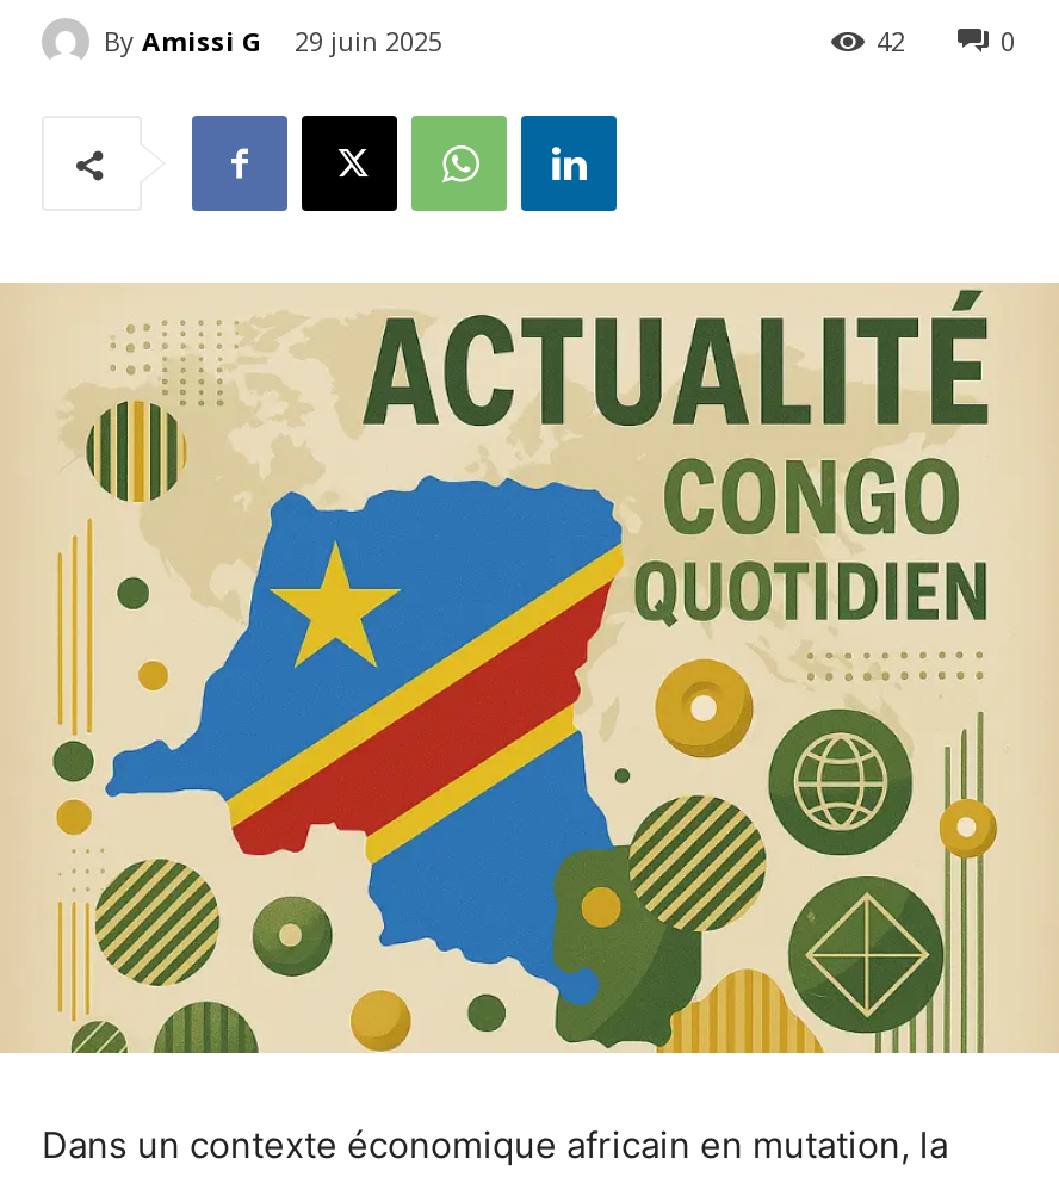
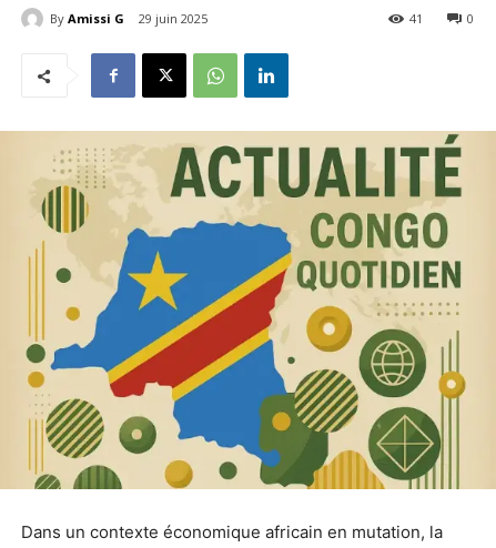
[877,23,905,59] 42 -> [409,10,423,27] 41

